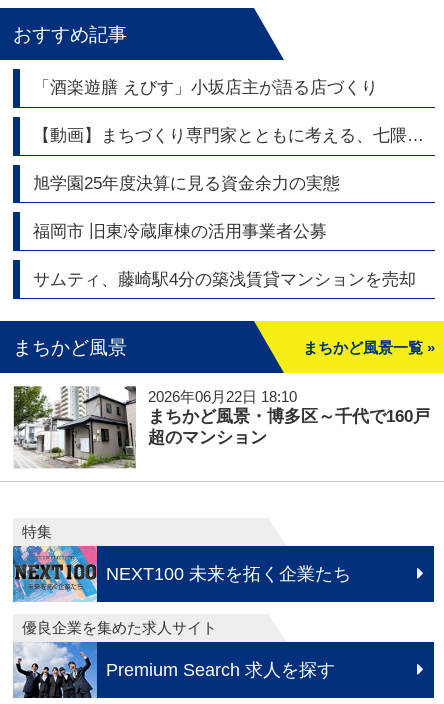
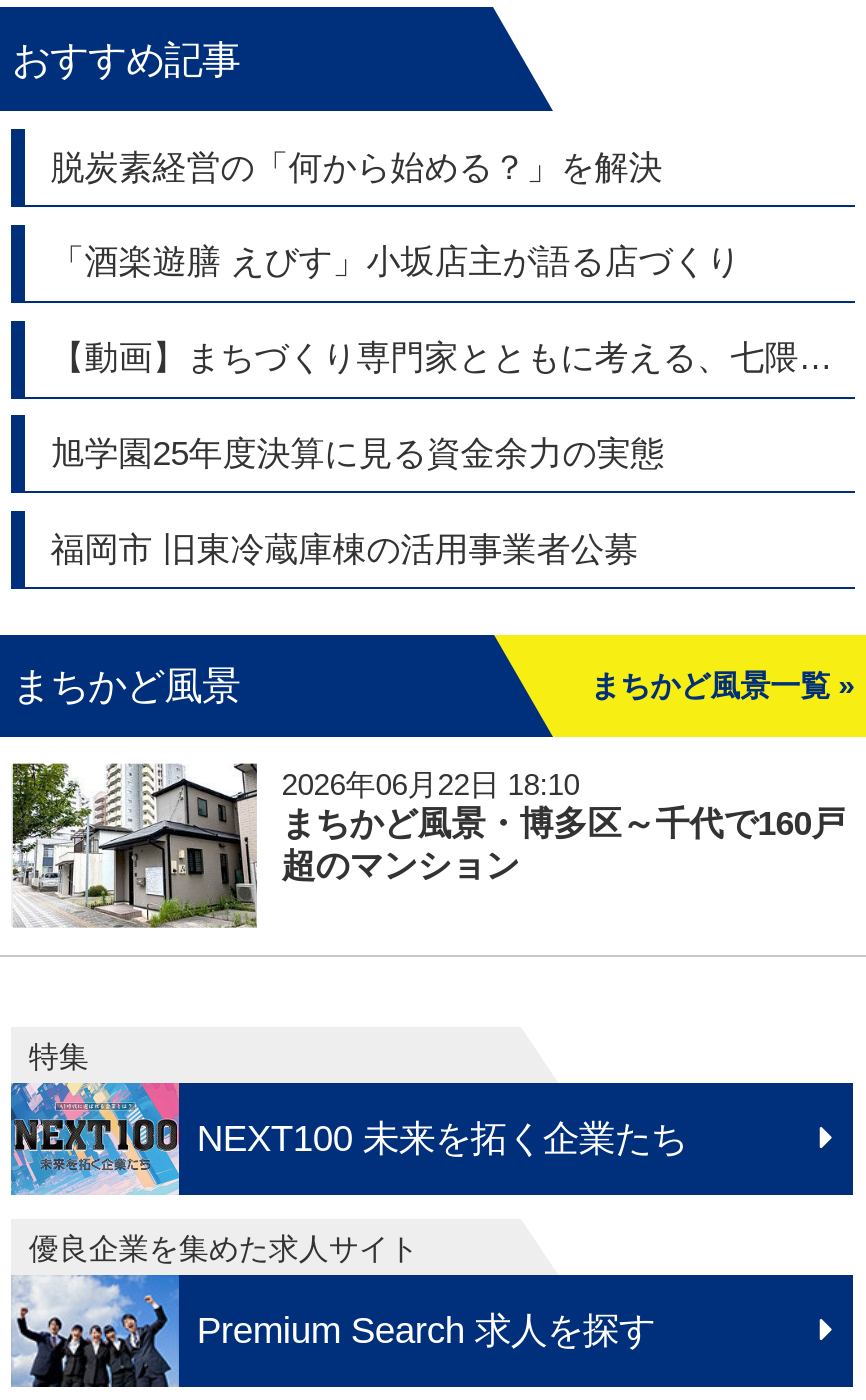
none -> [51,148,663,186] 脱炭素経営の「何から始める？」を解決
moved [33,78,378,241] -> [51,243,741,568]: 「酒楽遊膳 えびす」小坂店主が語る店づくり | 旭学園25年度決算に見る資金余力の実態 | 福岡市 旧東冷蔵庫棟の活用事業者公募
[33,269,416,288] サムティ、藤崎駅4分の築浅賃貸マンションを売却 -> none

